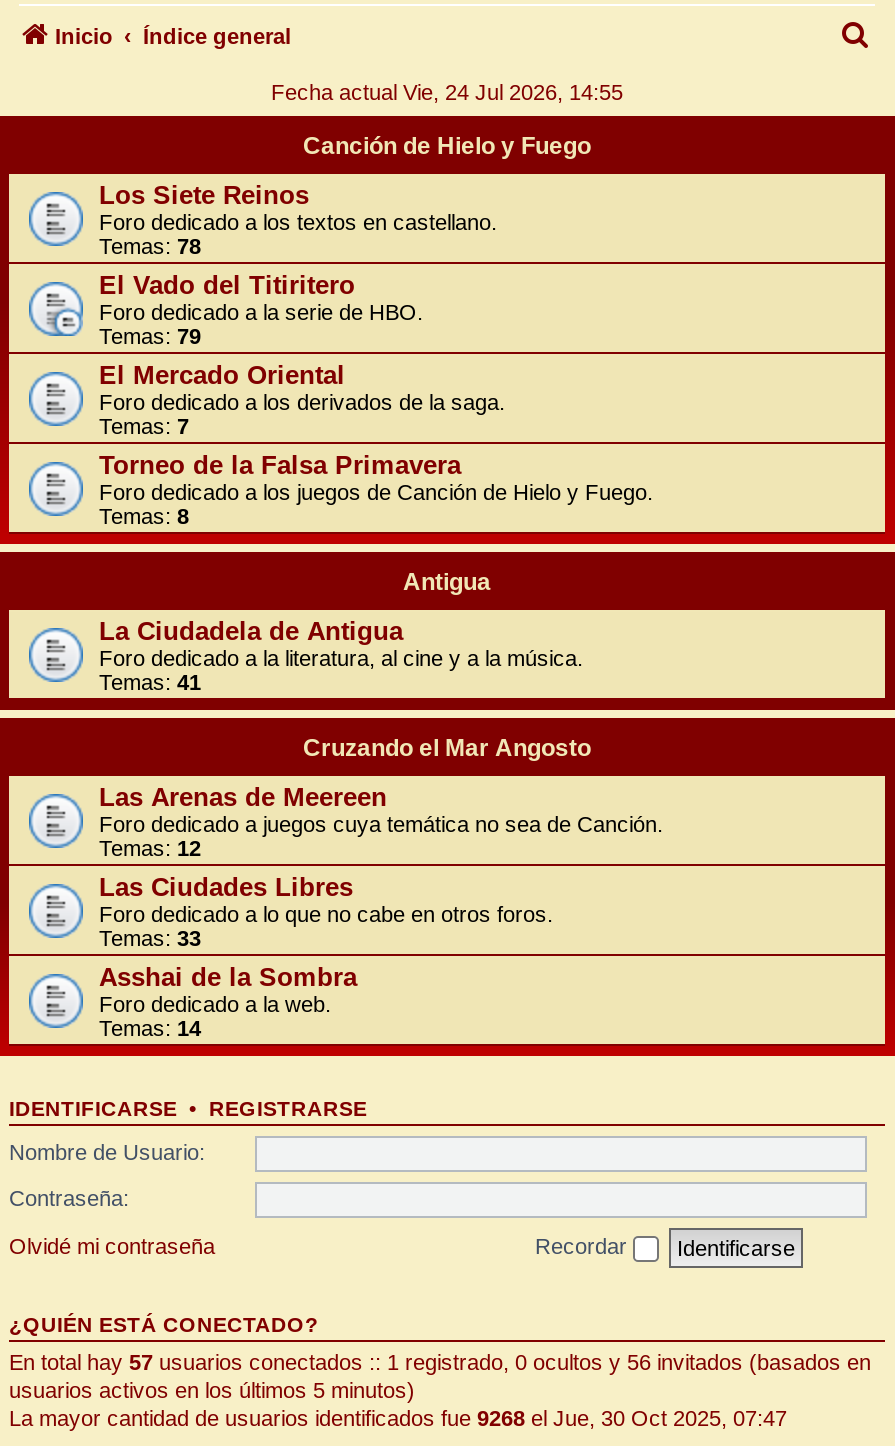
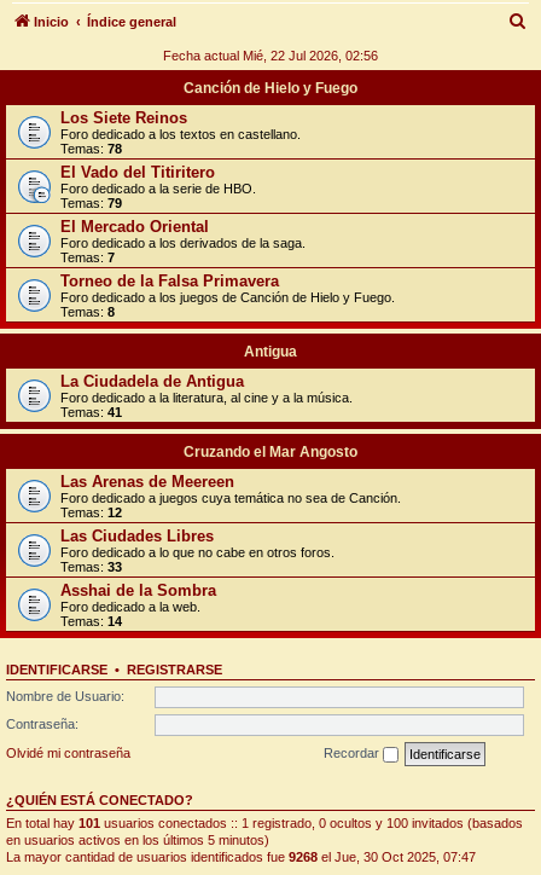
[271,80,623,104] Fecha actual Vie, 24 Jul 2026, 14:55 -> [163,48,378,63] Fecha actual Mié, 22 Jul 2026, 02:56
[9,1349,871,1401] En total hay 57 usuarios conectados :: 1 registrado, 0 ocultos y 56 invitados (basados en | usuarios activos en los últimos 5 minutos) -> [6,815,523,847] En total hay 101 usuarios conectados :: 1 registrado, 0 ocultos y 100 invitados (basados | en usuarios activos en los últimos 5 minutos)

